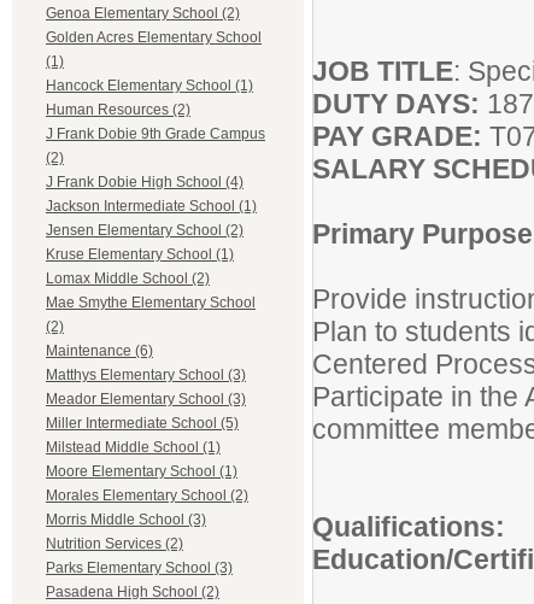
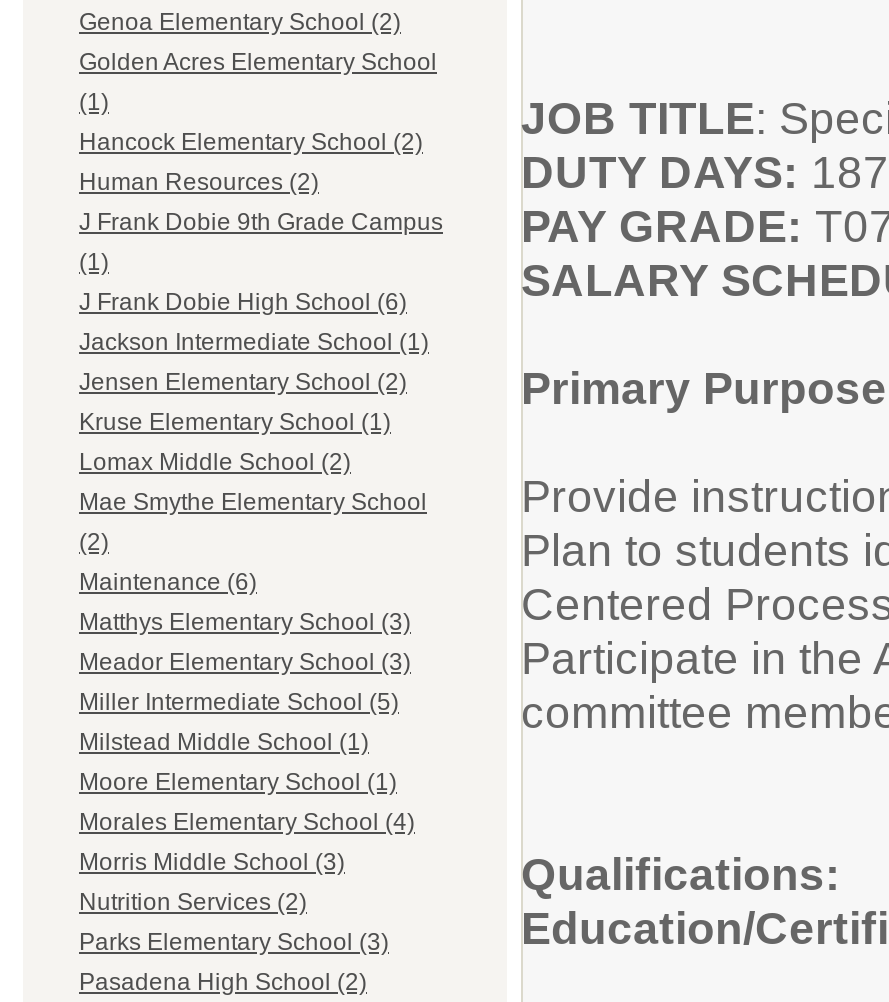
[46,78,253,94] Hancock Elementary School (1) -> [79,129,423,157] Hancock Elementary School (2)
[46,150,64,167] (2) -> [79,249,109,277] (1)
[46,174,243,191] J Frank Dobie High School (4) -> [79,289,407,317] J Frank Dobie High School (6)
[46,487,248,504] Morales Elementary School (2) -> [79,809,415,837] Morales Elementary School (4)

